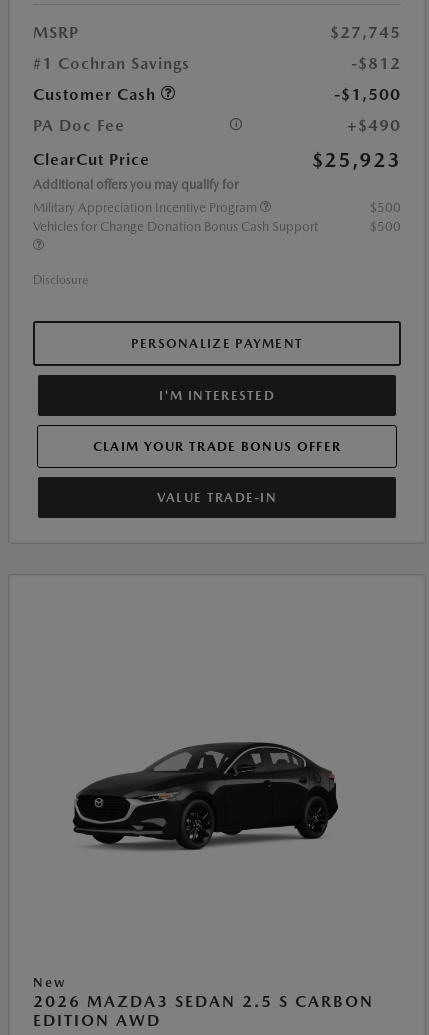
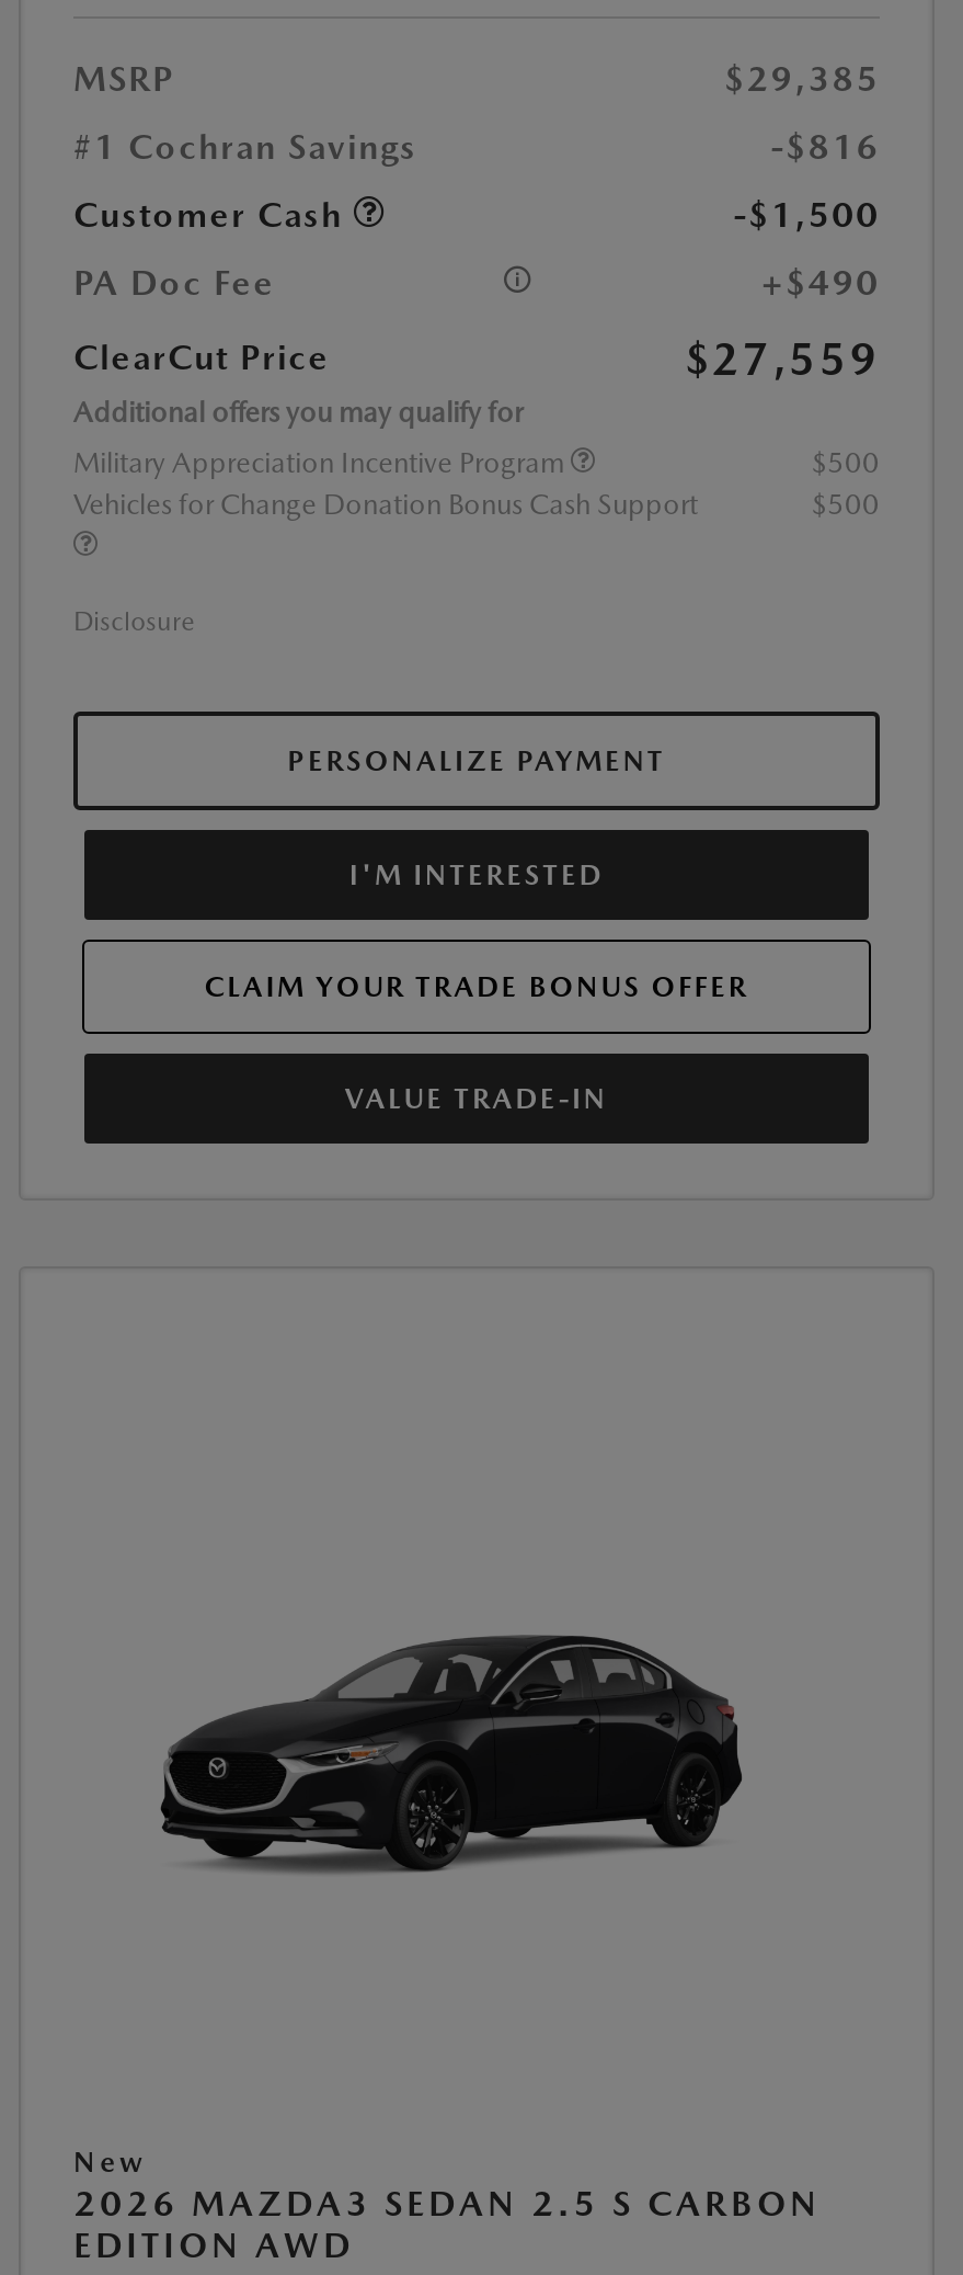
[330,23,401,42] $27,745 -> [724,57,880,99] $29,385
[351,54,401,73] -$812 -> [770,125,880,167] -$816
[312,148,401,172] $25,923 -> [685,331,880,384] $27,559

